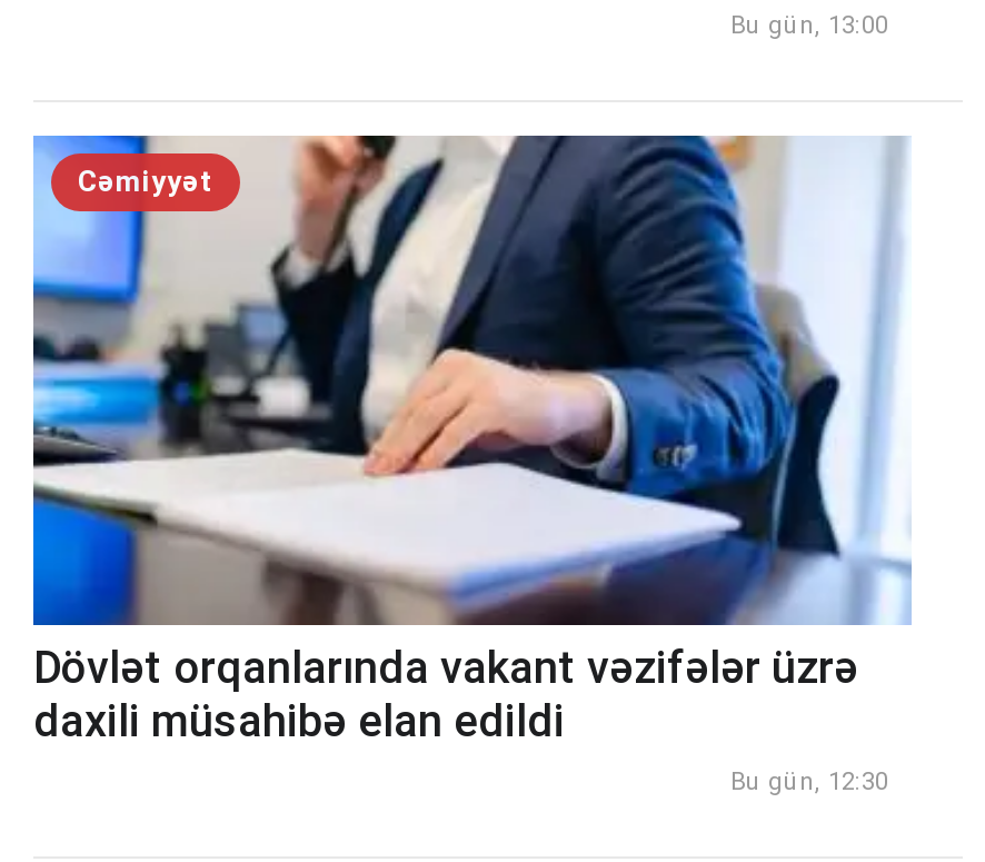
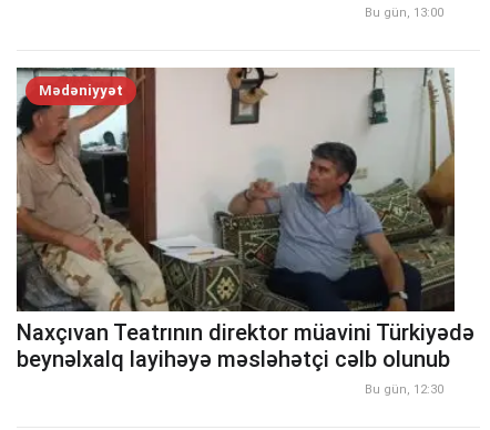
[31,133,912,623] [image] | Cəmiyyət -> [16,66,456,310] [image] | Mədəniyyət
[33,640,858,747] Dövlət orqanlarında vakant vəzifələr üzrə | daxili müsahibə elan edildi -> [17,319,474,372] Naxçıvan Teatrının direktor müavini Türkiyədə | beynəlxalq layihəyə məsləhətçi cəlb olunub

